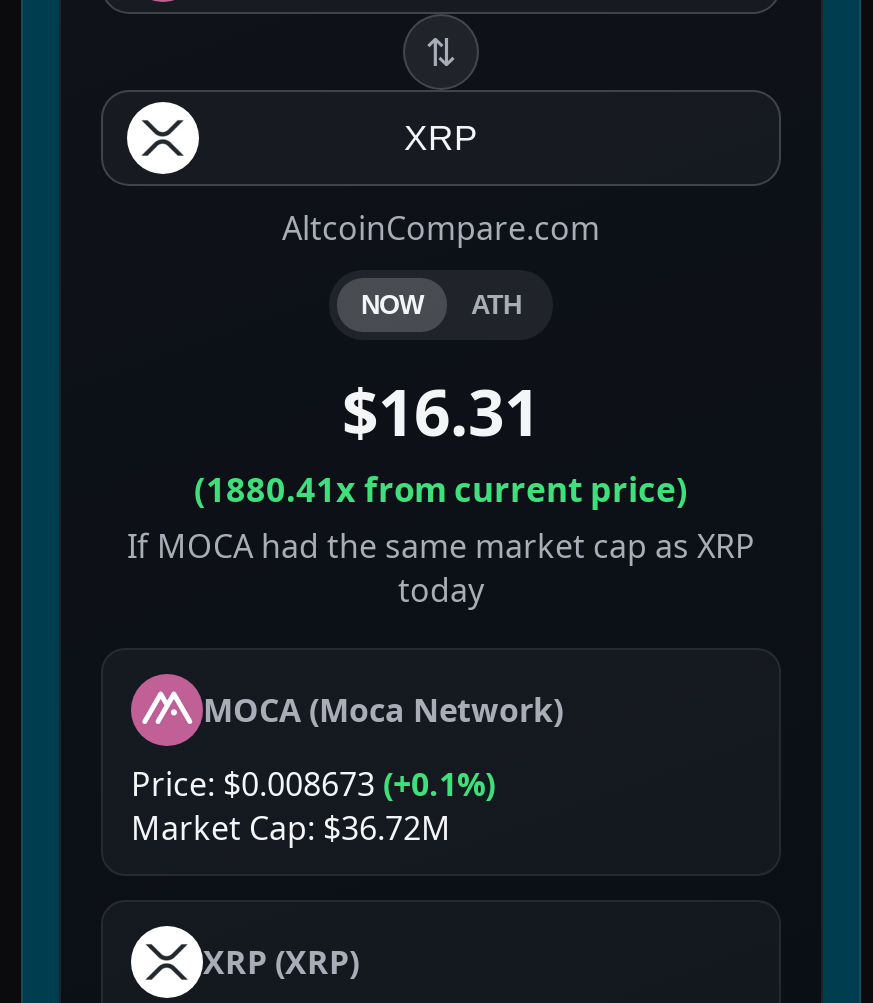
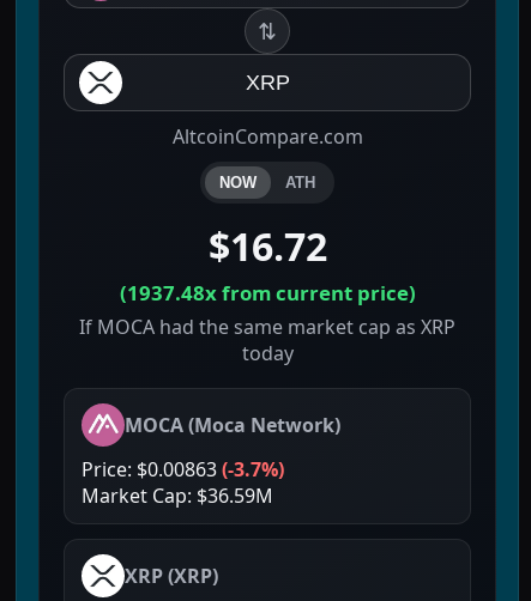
[342,368,540,454] $16.31 -> [208,220,327,272] $16.72
[194,466,688,512] (1880.41x from current price) -> [119,279,415,306] (1937.48x from current price)
[131,762,495,806] Price: $0.008673 (+0.1%) -> [82,456,284,482] Price: $0.00863 (-3.7%)
[131,806,451,850] Market Cap: $36.72M -> [82,482,273,509] Market Cap: $36.59M

